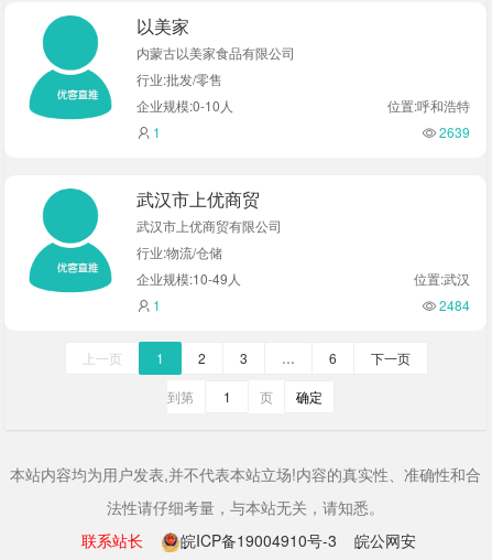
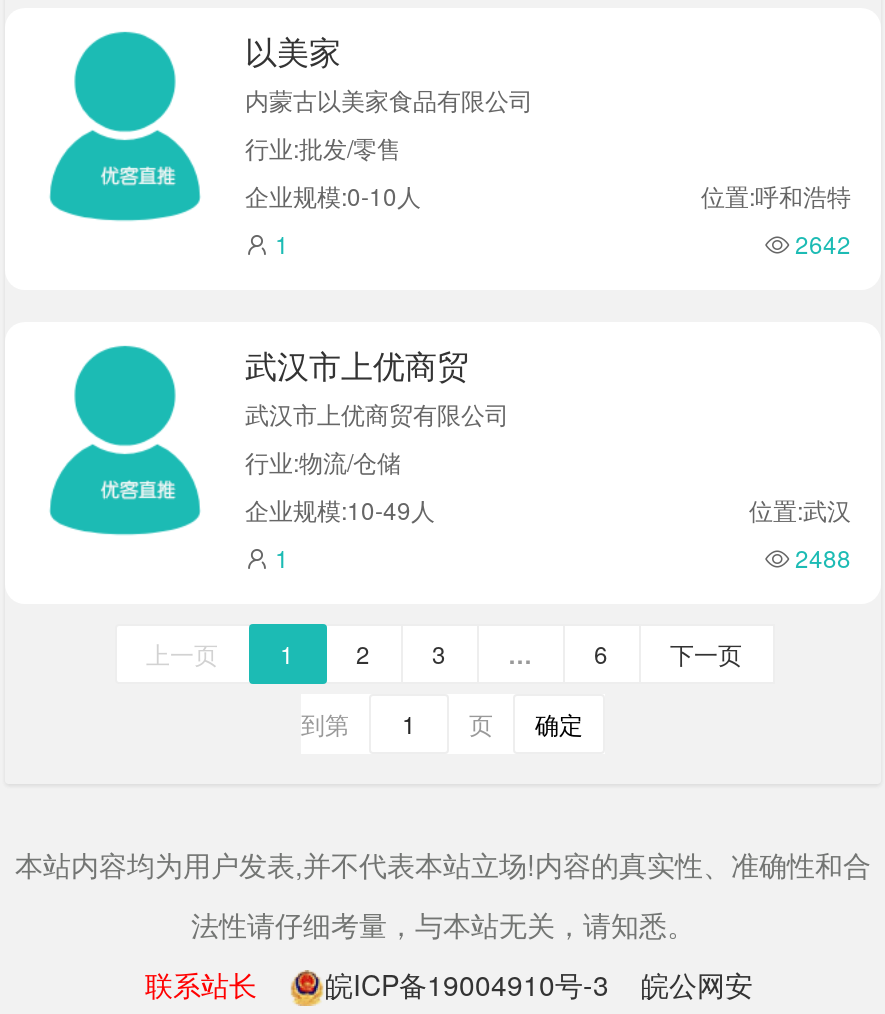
[439,122,470,141] 2639 -> [795,226,851,260] 2642
[439,295,470,314] 2484 -> [795,540,851,574] 2488

